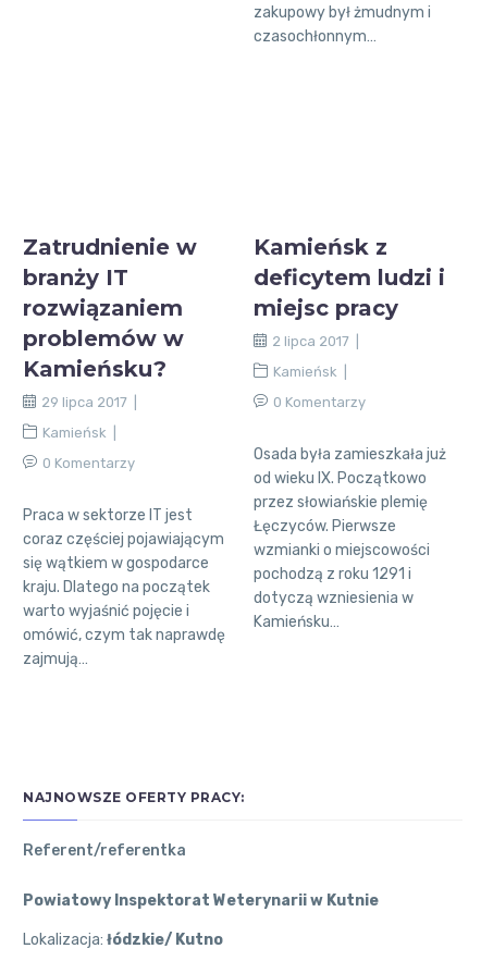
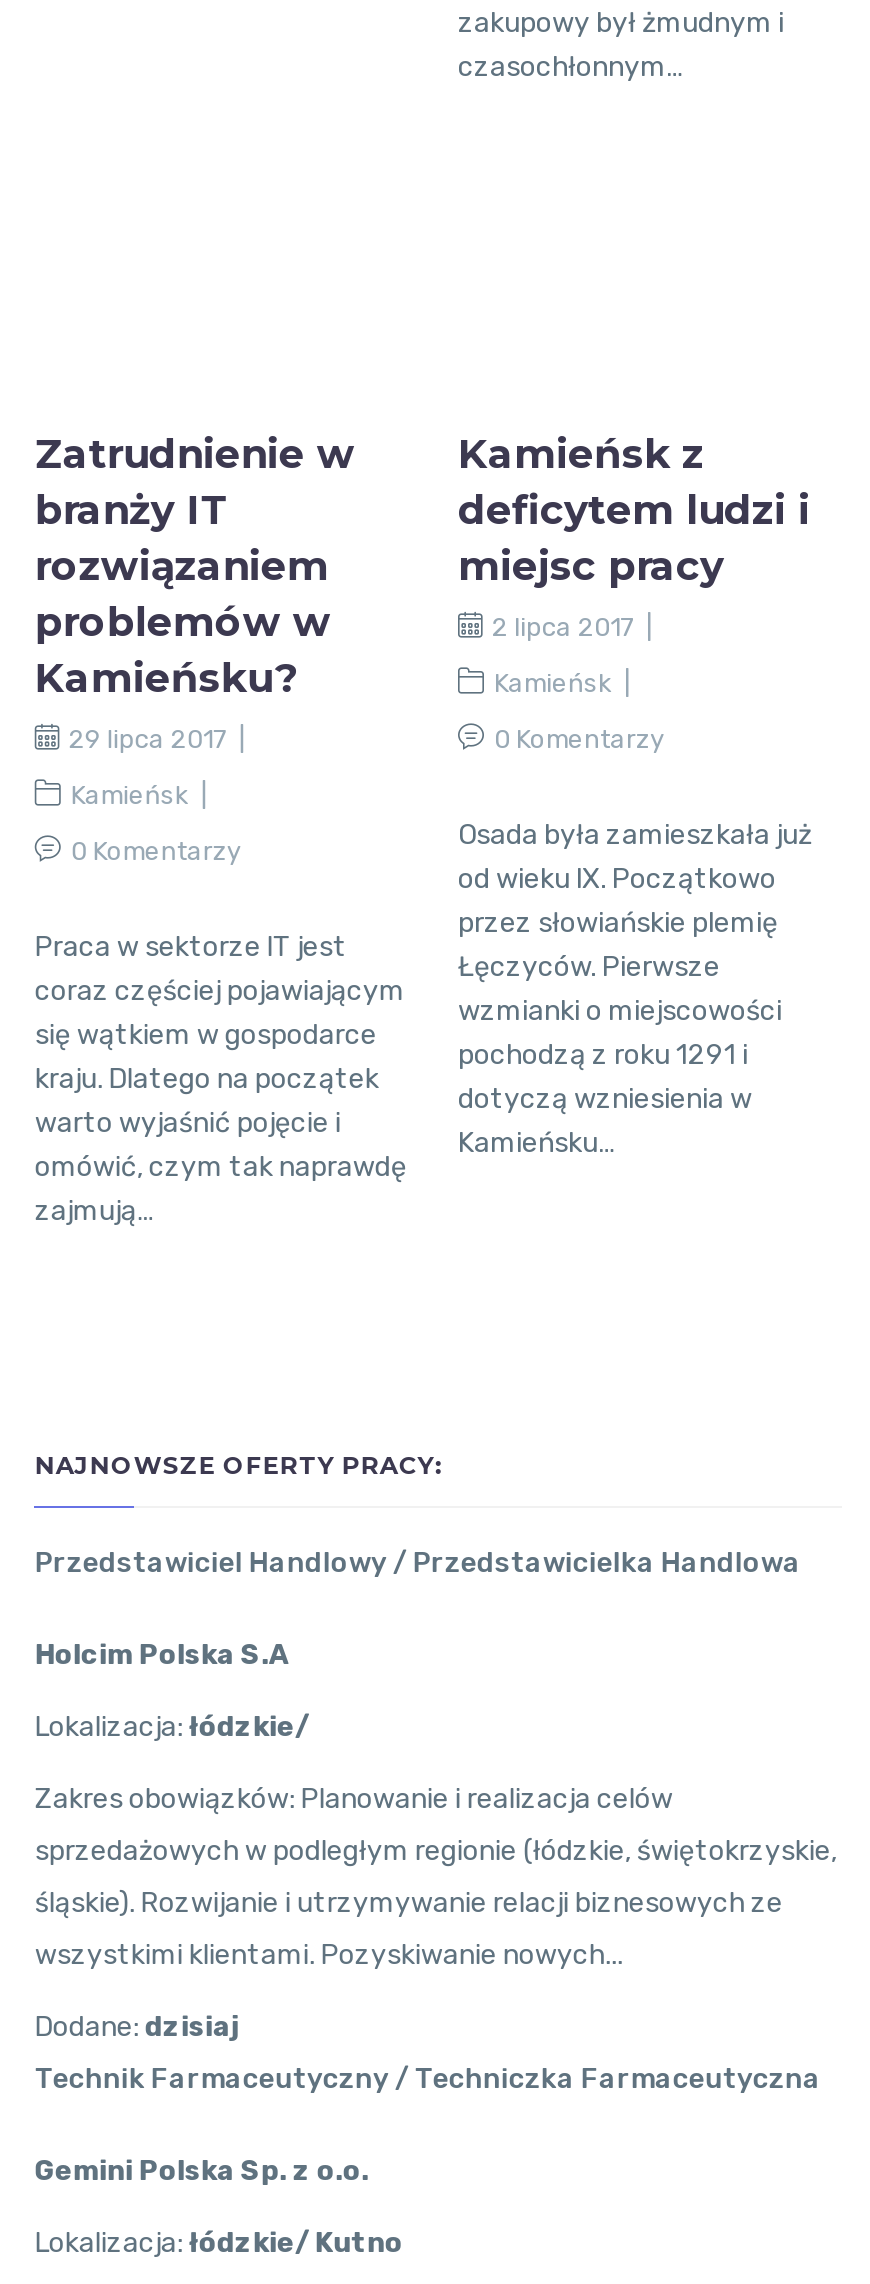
[23,841,379,910] Referent/referentka | Powiatowy Inspektorat Weterynarii w Kutnie -> [35,1545,837,2187] Przedstawiciel Handlowy / Przedstawicielka Handlowa | Holcim Polska S.A | Lokalizacja: łódzkie/ | Zakres obowiązków: Planowanie i realizacja celów | sprzedażowych w podległym regionie (łódzkie, świętokrzyskie, | śląskie). Rozwijanie i utrzymywanie relacji biznesowych ze | wszystkimi klientami. Pozyskiwanie nowych... | Dodane: dzisiaj | Technik Farmaceutyczny / Techniczka Farmaceutyczna | Gemini Polska Sp. z o.o.

